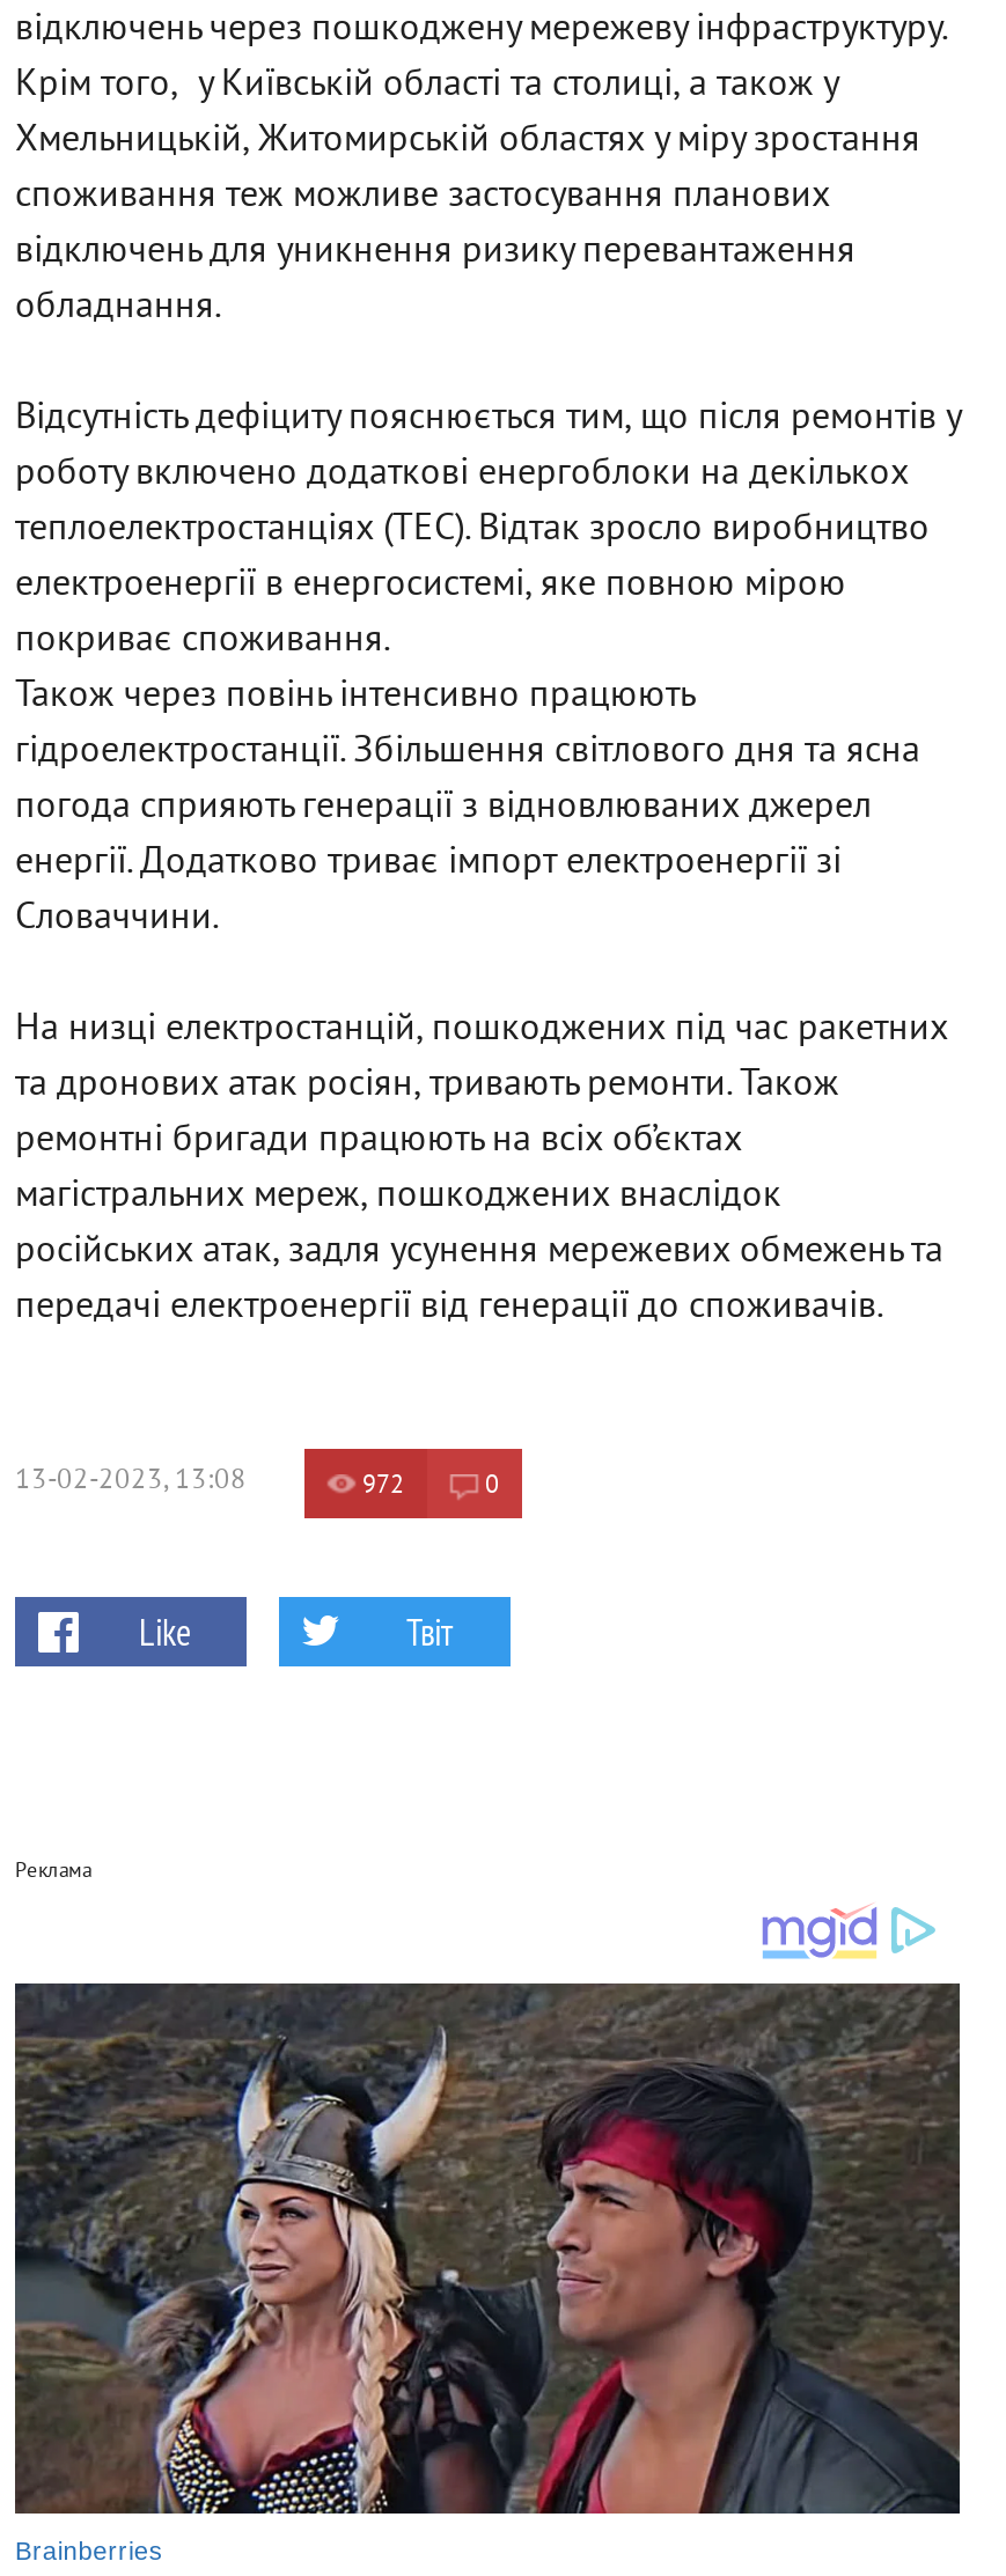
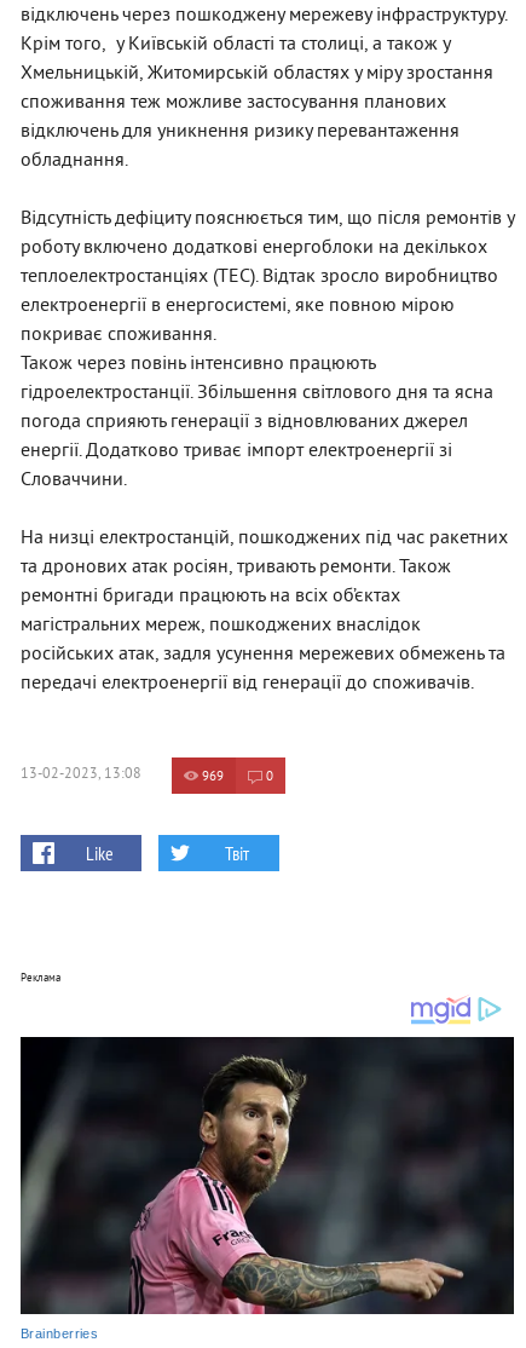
[362,1469,404,1501] 972 -> [202,768,224,785] 969
[13,1983,960,2516] [image] -> [21,1037,514,1315] [image]

